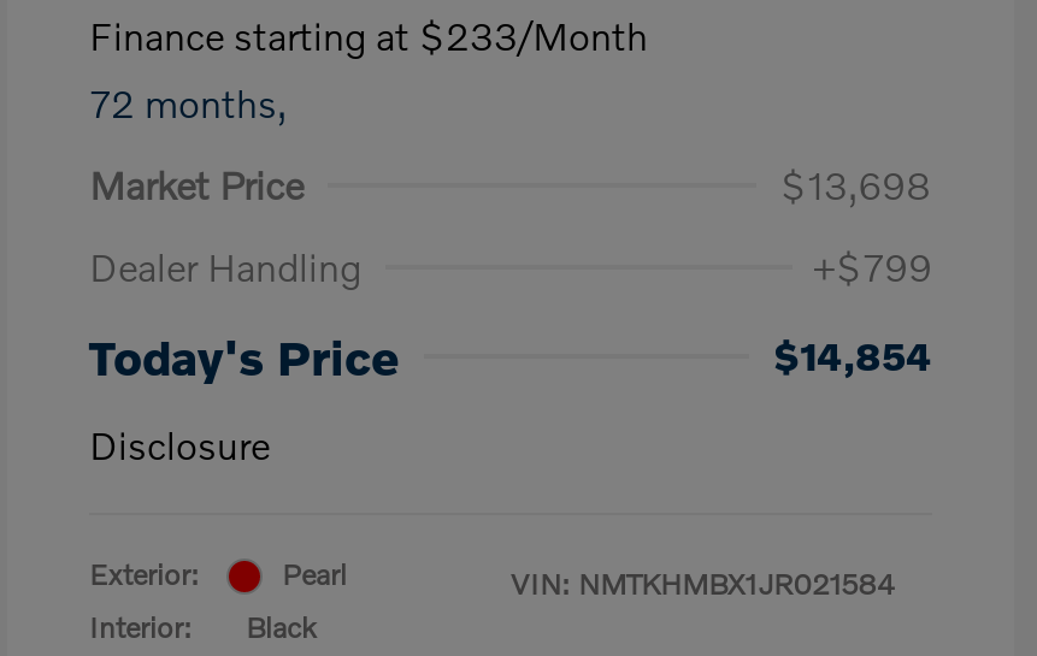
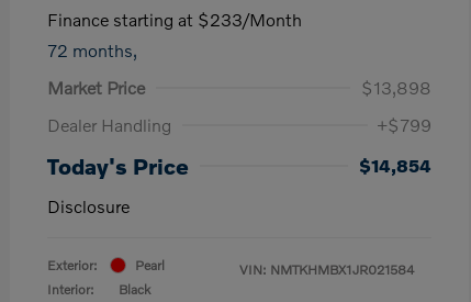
[780,162,932,208] $13,698 -> [361,77,431,97] $13,898

